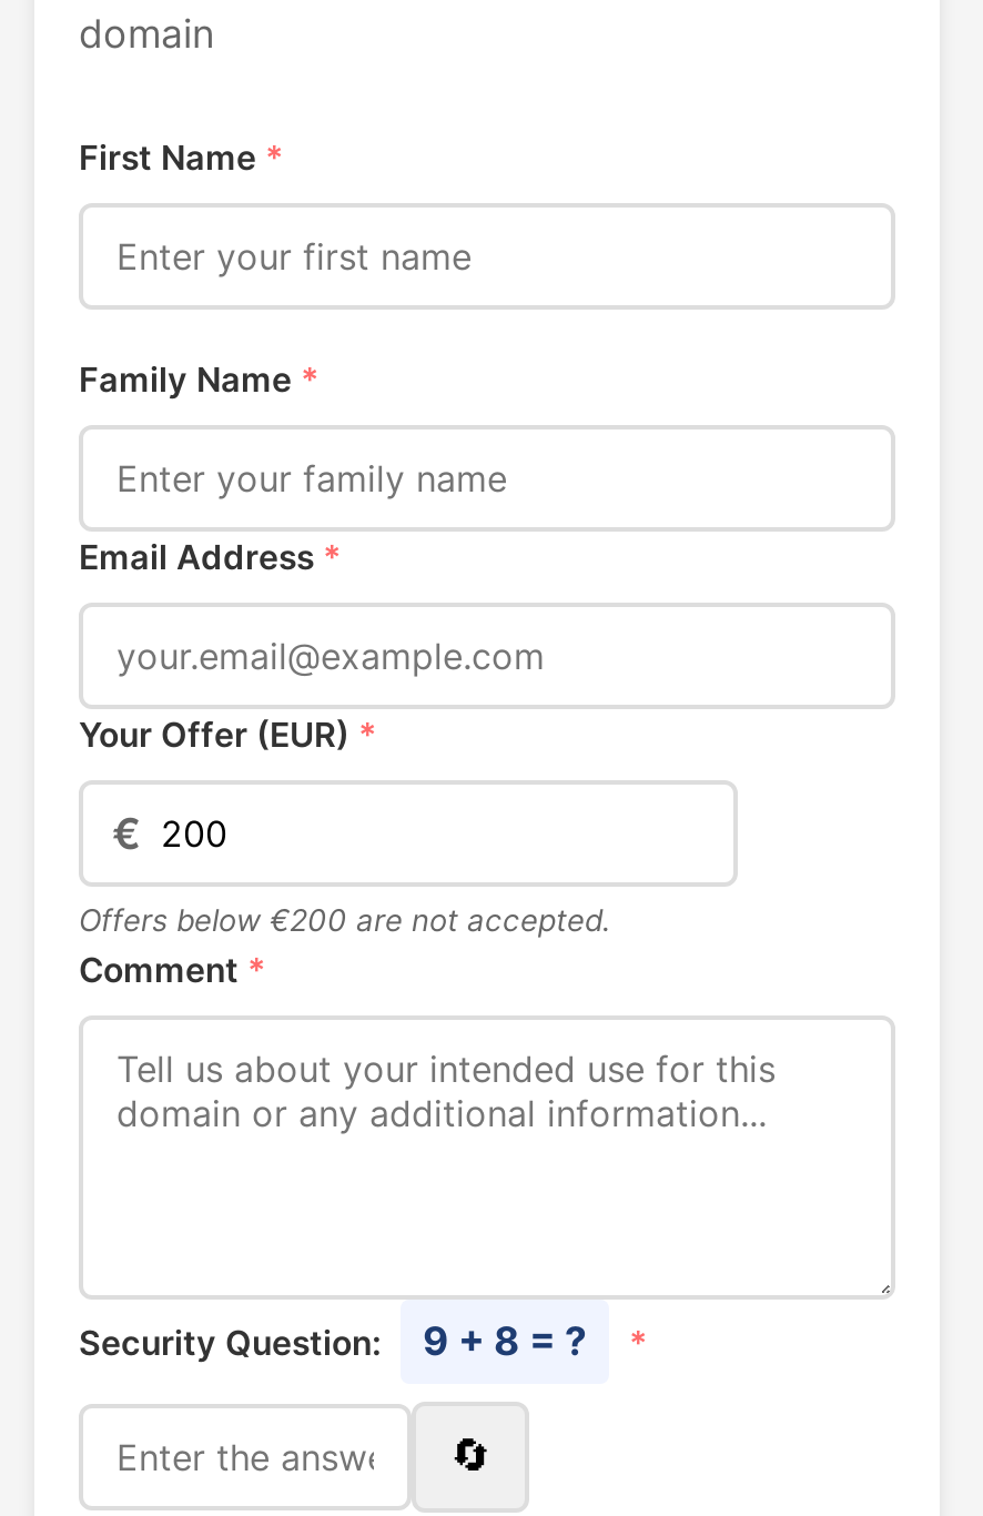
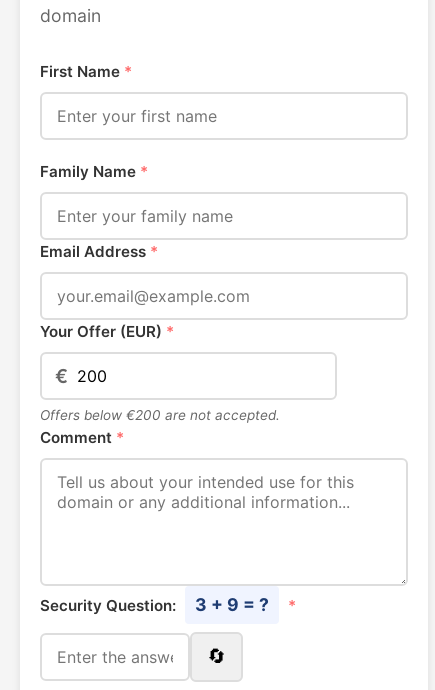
[423,1317,587,1364] 9 + 8 = ? -> [195,594,269,615] 3 + 9 = ?

